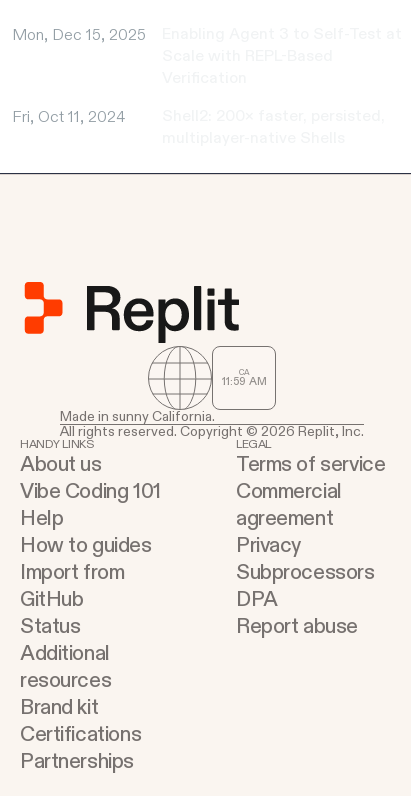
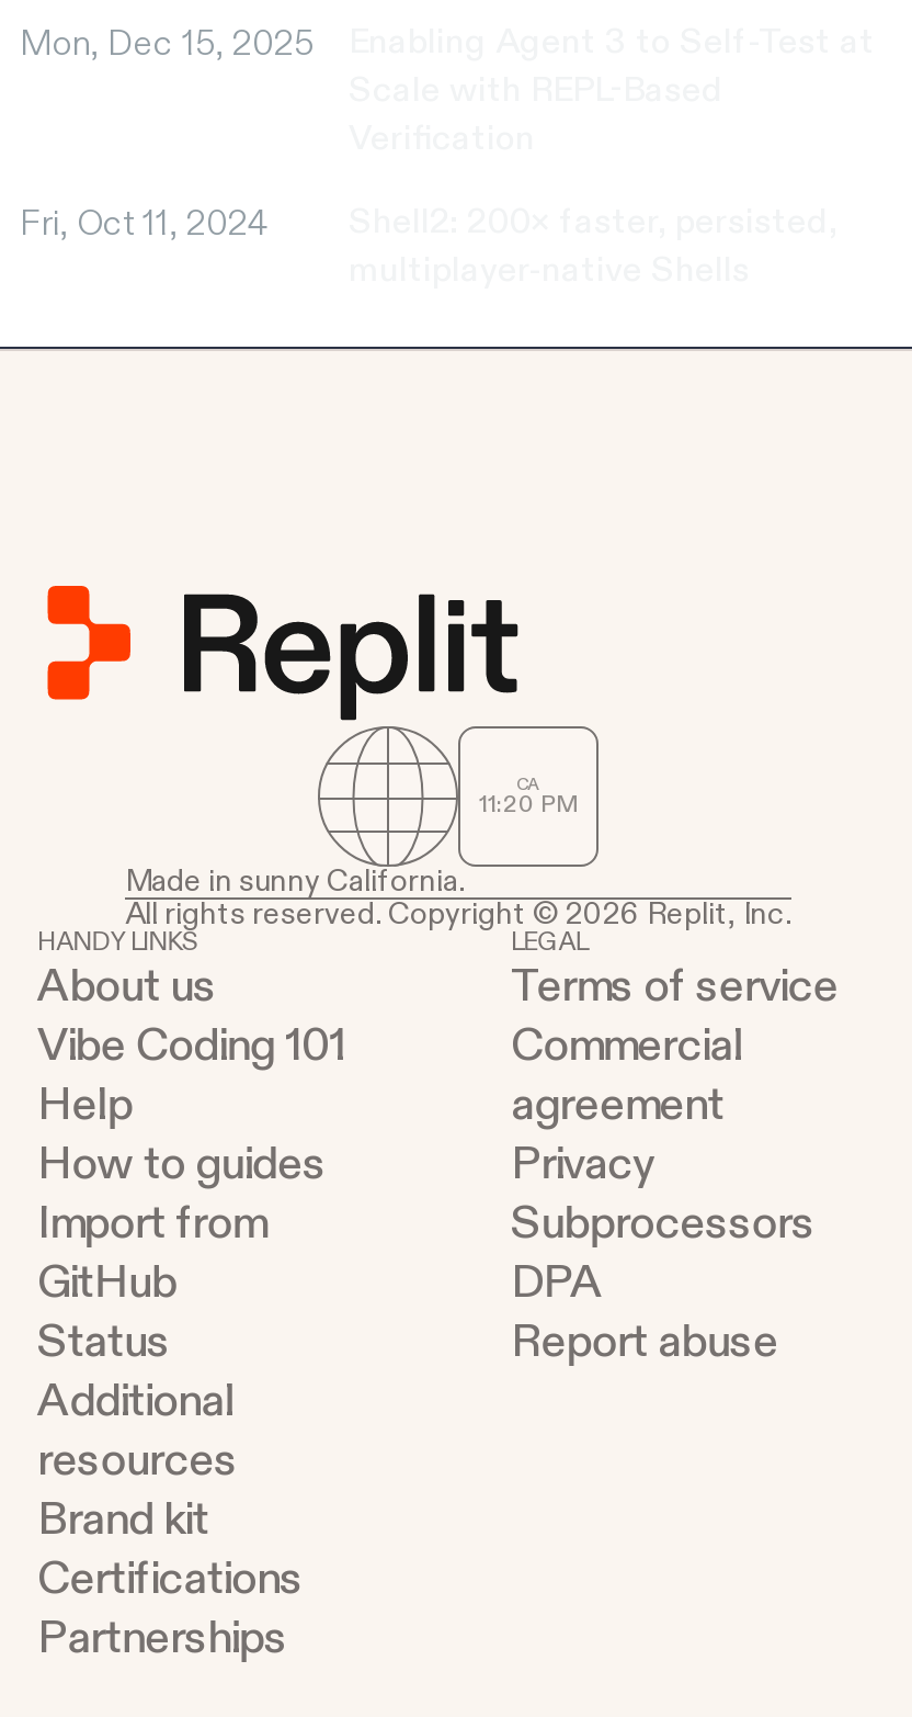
[221,374,266,388] 11:59 AM -> [479,789,578,820] 11:20 PM

